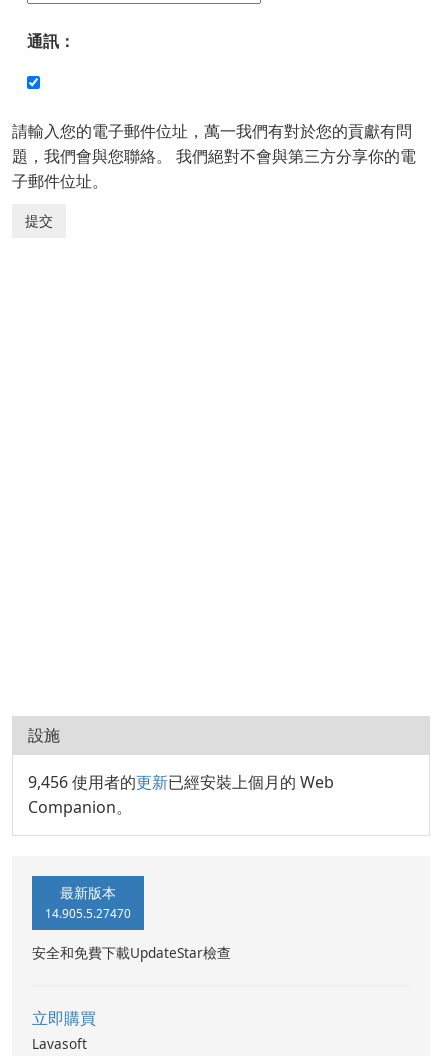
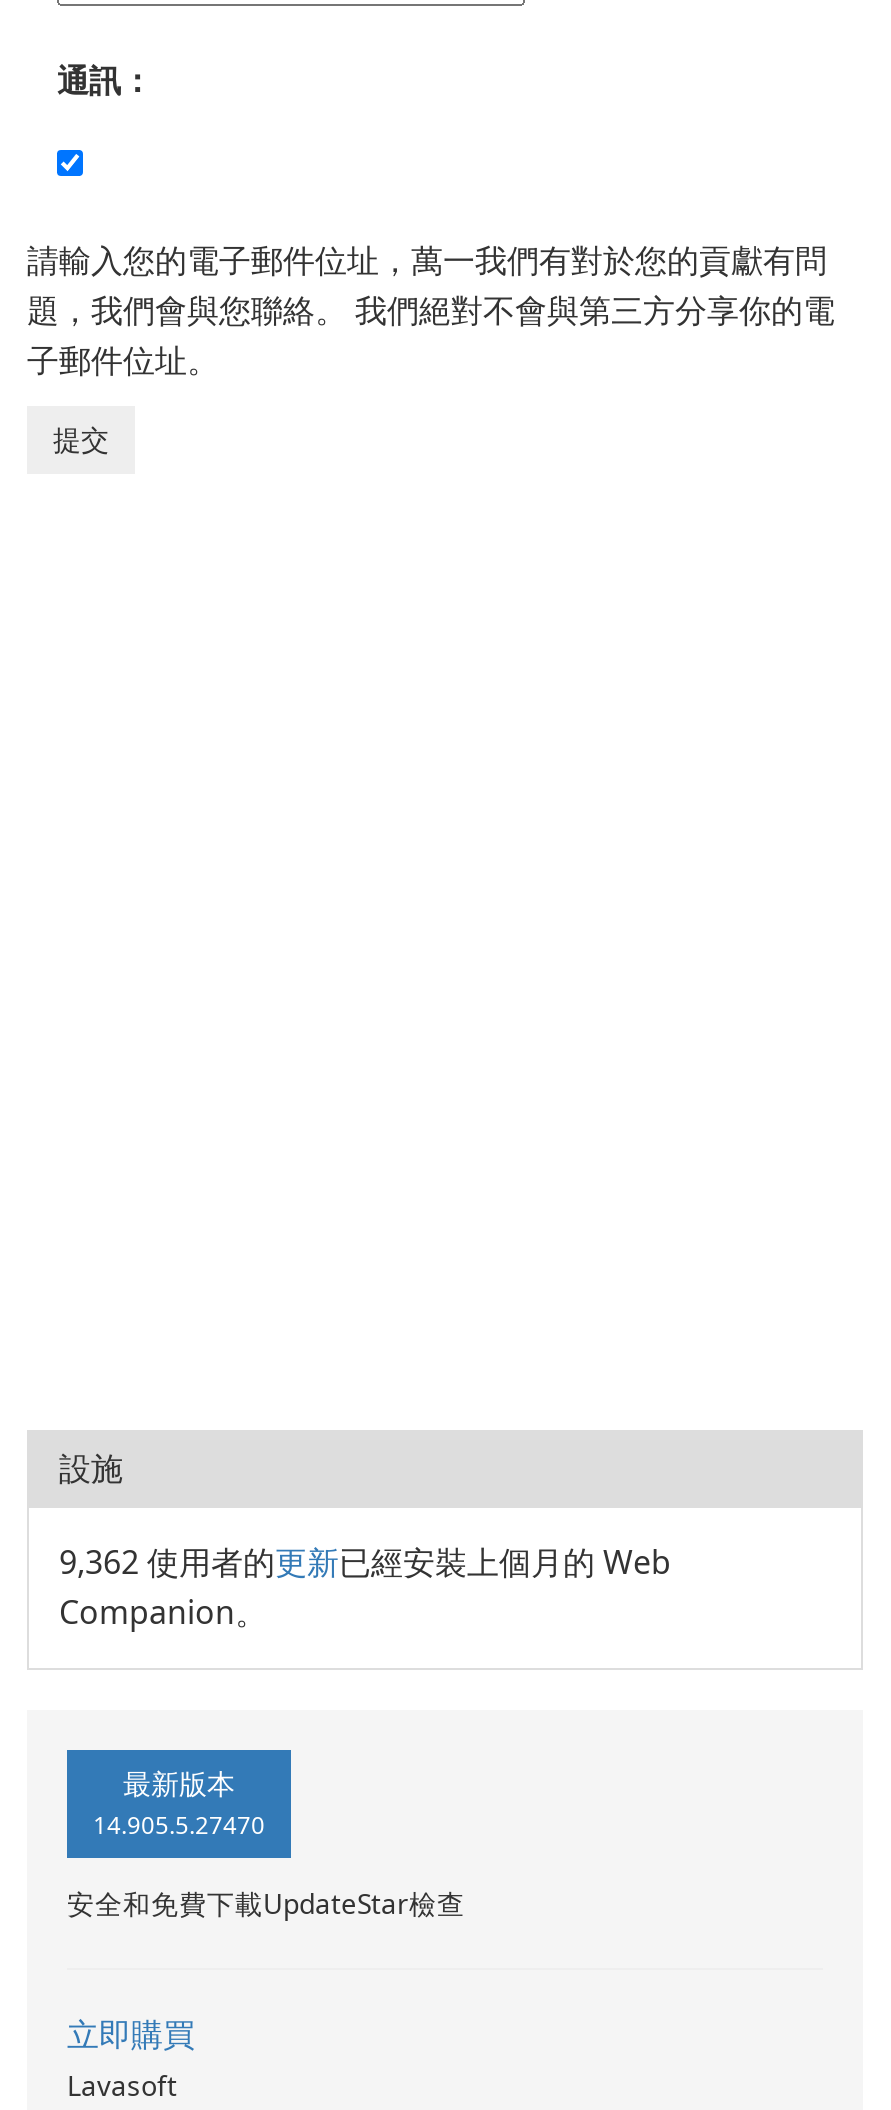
[28,771,334,793] 9,456 使用者的更新已經安裝上個月的 Web -> [59,1540,671,1584] 9,362 使用者的更新已經安裝上個月的 Web

